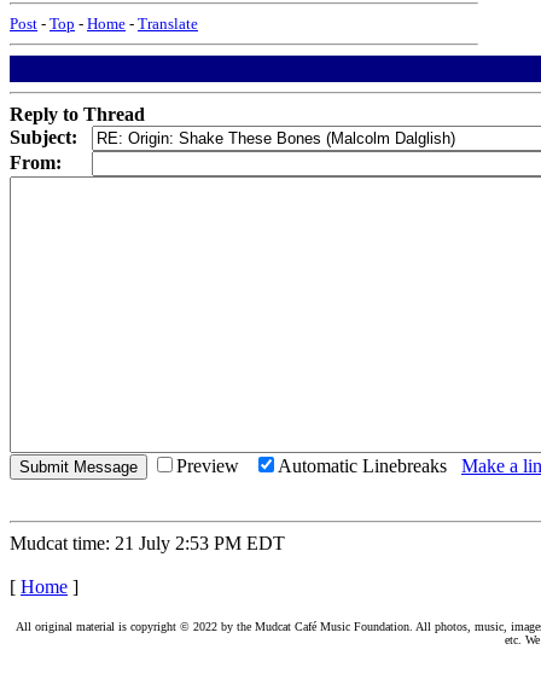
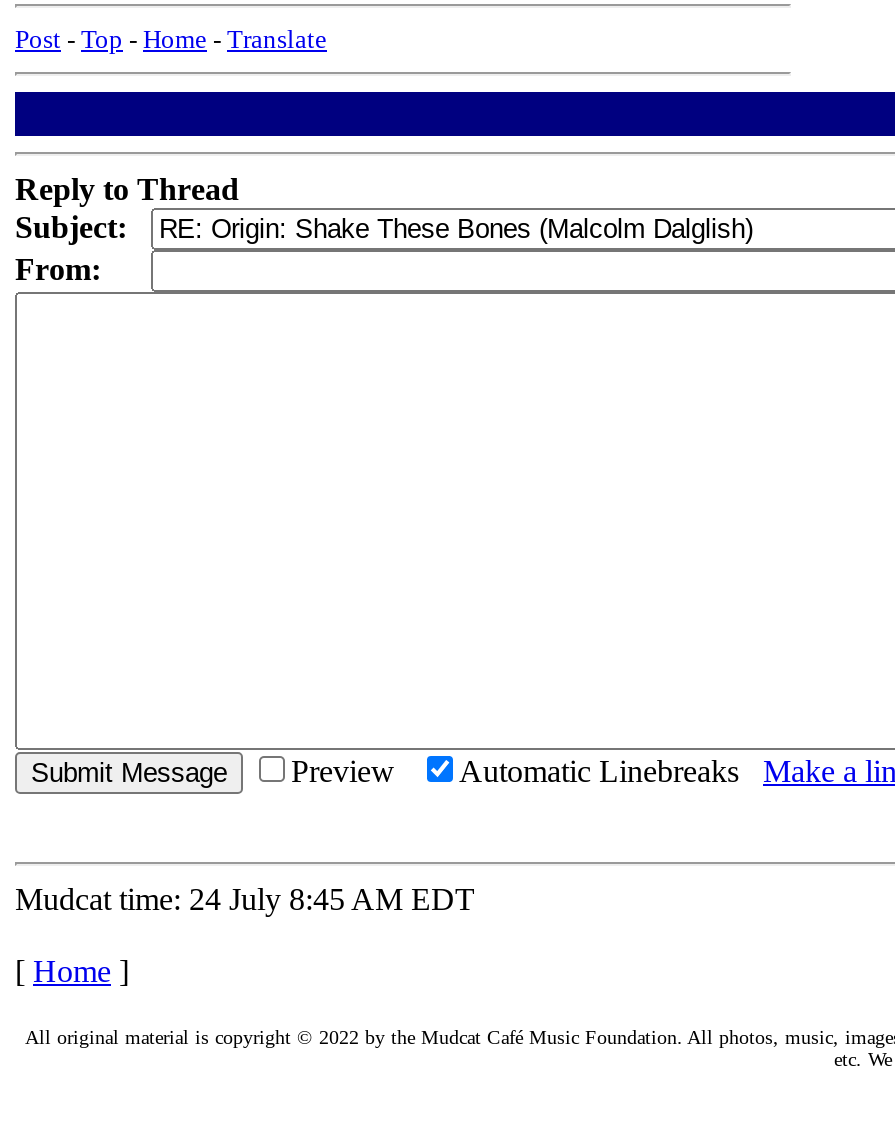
[10,533,285,553] Mudcat time: 21 July 2:53 PM EDT -> [15,882,475,916] Mudcat time: 24 July 8:45 AM EDT

